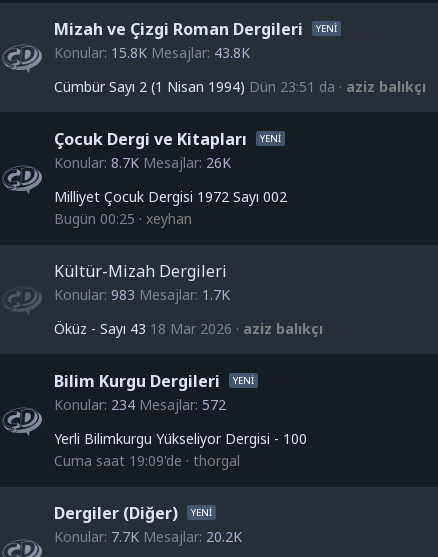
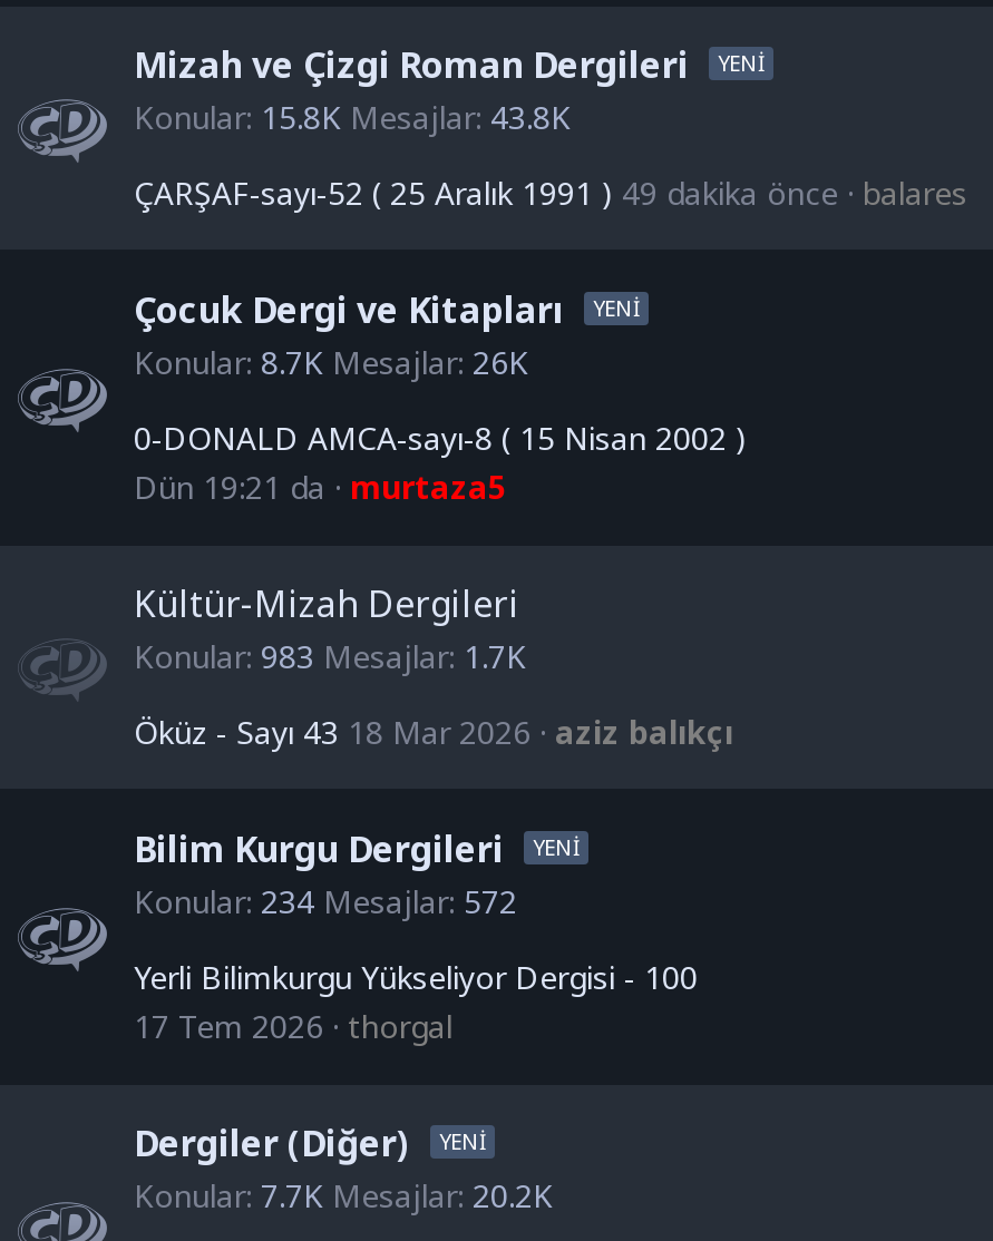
[54,77,426,96] Cümbür Sayı 2 (1 Nisan 1994) Dün 23:51 da aziz balıkçı -> [134,172,967,214] ÇARŞAF-sayı-52 ( 25 Aralık 1991 ) 49 dakika önce balares
[54,187,287,228] Milliyet Çocuk Dergisi 1972 Sayı 002 | Bugün 00:25 xeyhan -> [134,417,747,508] 0-DONALD AMCA-sayı-8 ( 15 Nisan 2002 ) | Dün 19:21 da murtaza5
[54,451,240,470] Cuma saat 19:09'de thorgal -> [134,1005,452,1047] 17 Tem 2026 thorgal

